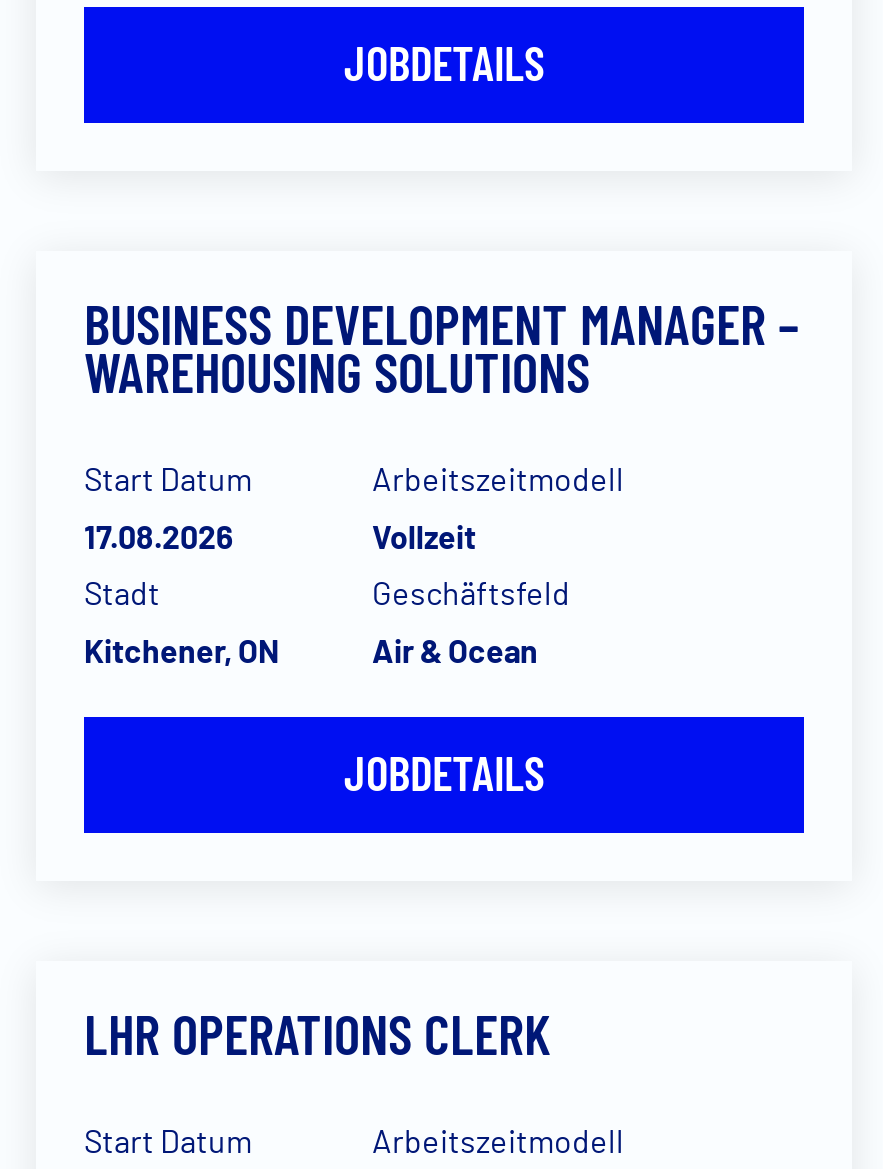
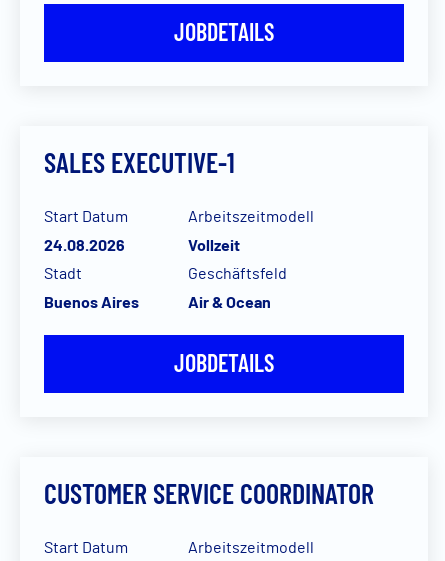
[84,289,800,405] BUSINESS DEVELOPMENT MANAGER – | WAREHOUSING SOLUTIONS -> [44,145,235,179] SALES EXECUTIVE-1
[84,517,234,555] 17.08.2026 -> [44,235,125,254] 24.08.2026
[84,631,280,669] Kitchener, ON -> [44,292,139,311] Buenos Aires
[84,999,550,1067] LHR OPERATIONS CLERK -> [44,476,374,510] CUSTOMER SERVICE COORDINATOR

